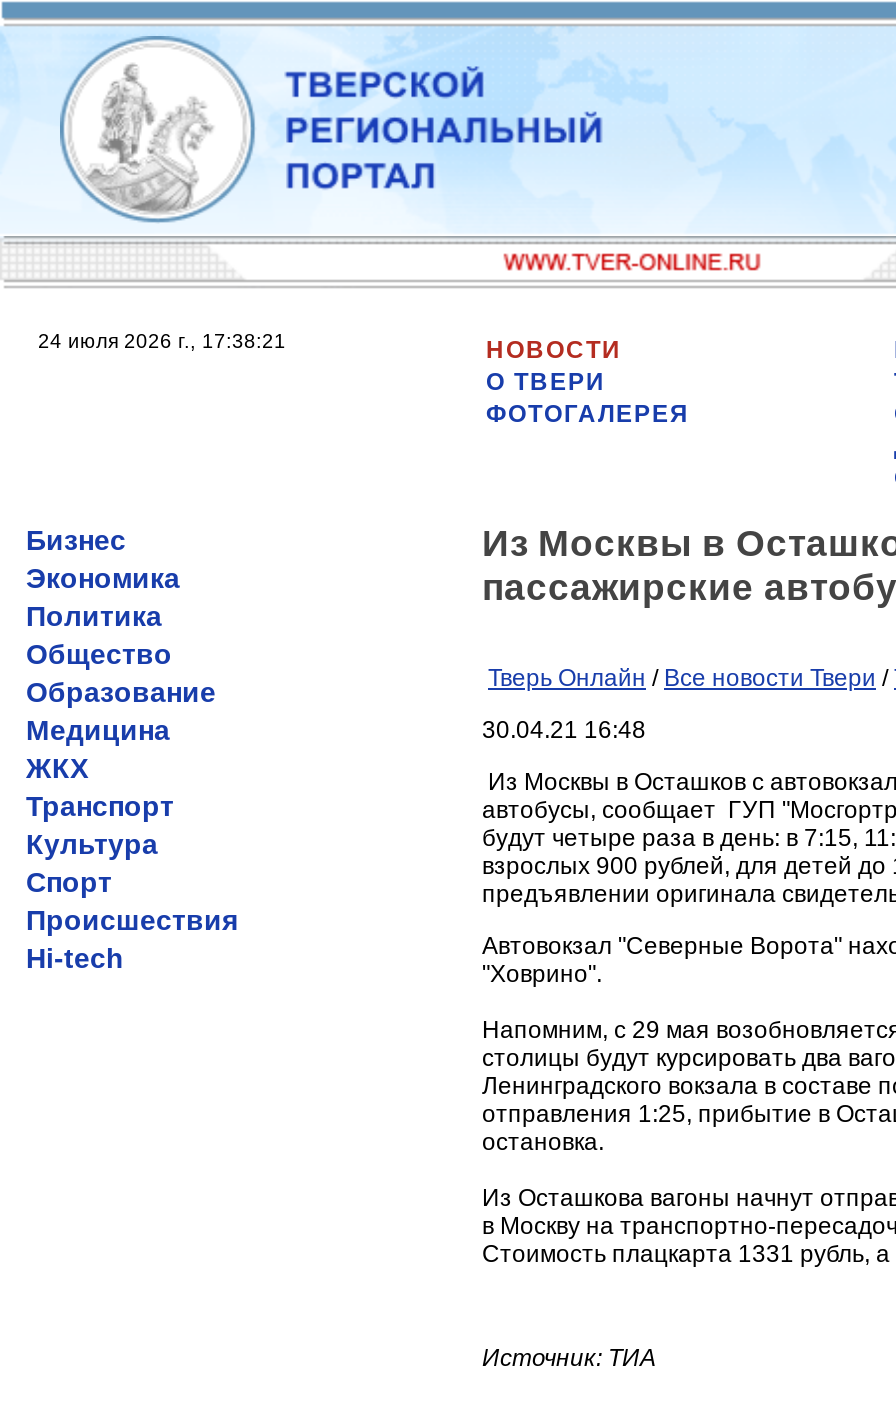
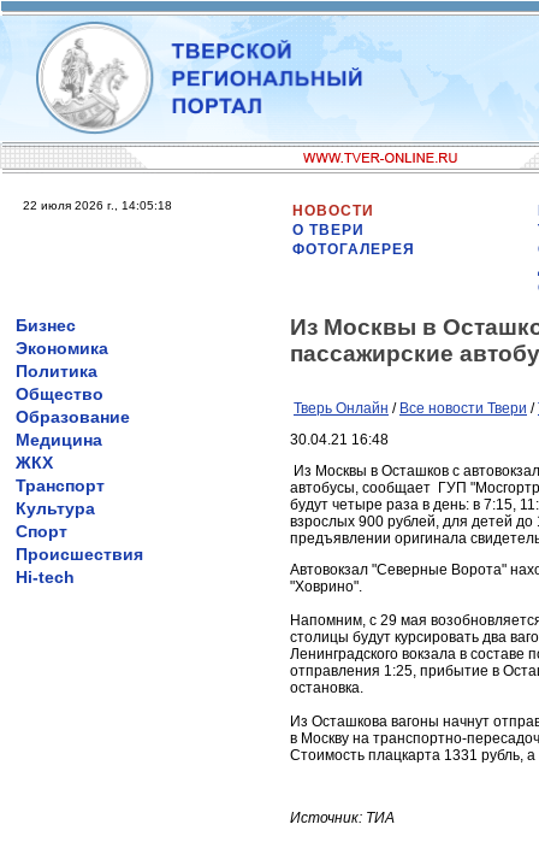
[38,330,286,352] 24 июля 2026 г., 17:38:21 -> [23,199,172,212] 22 июля 2026 г., 14:05:18

